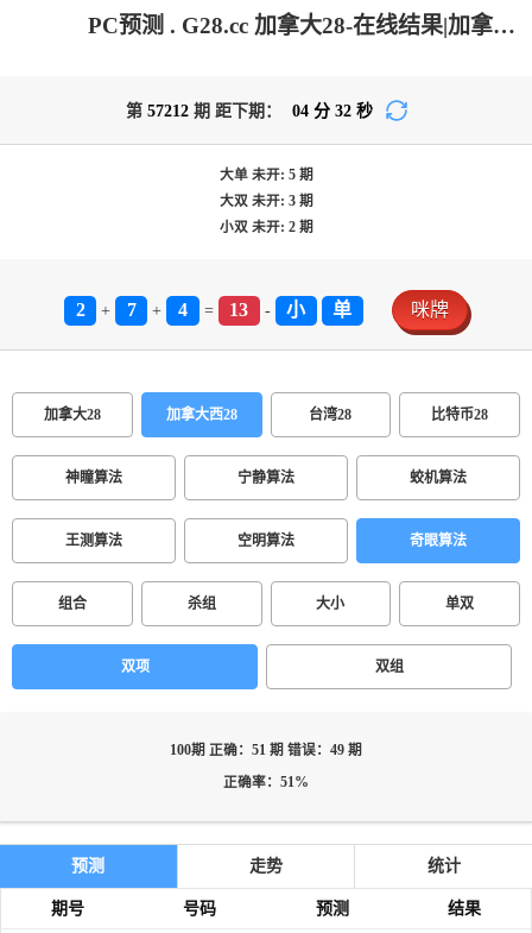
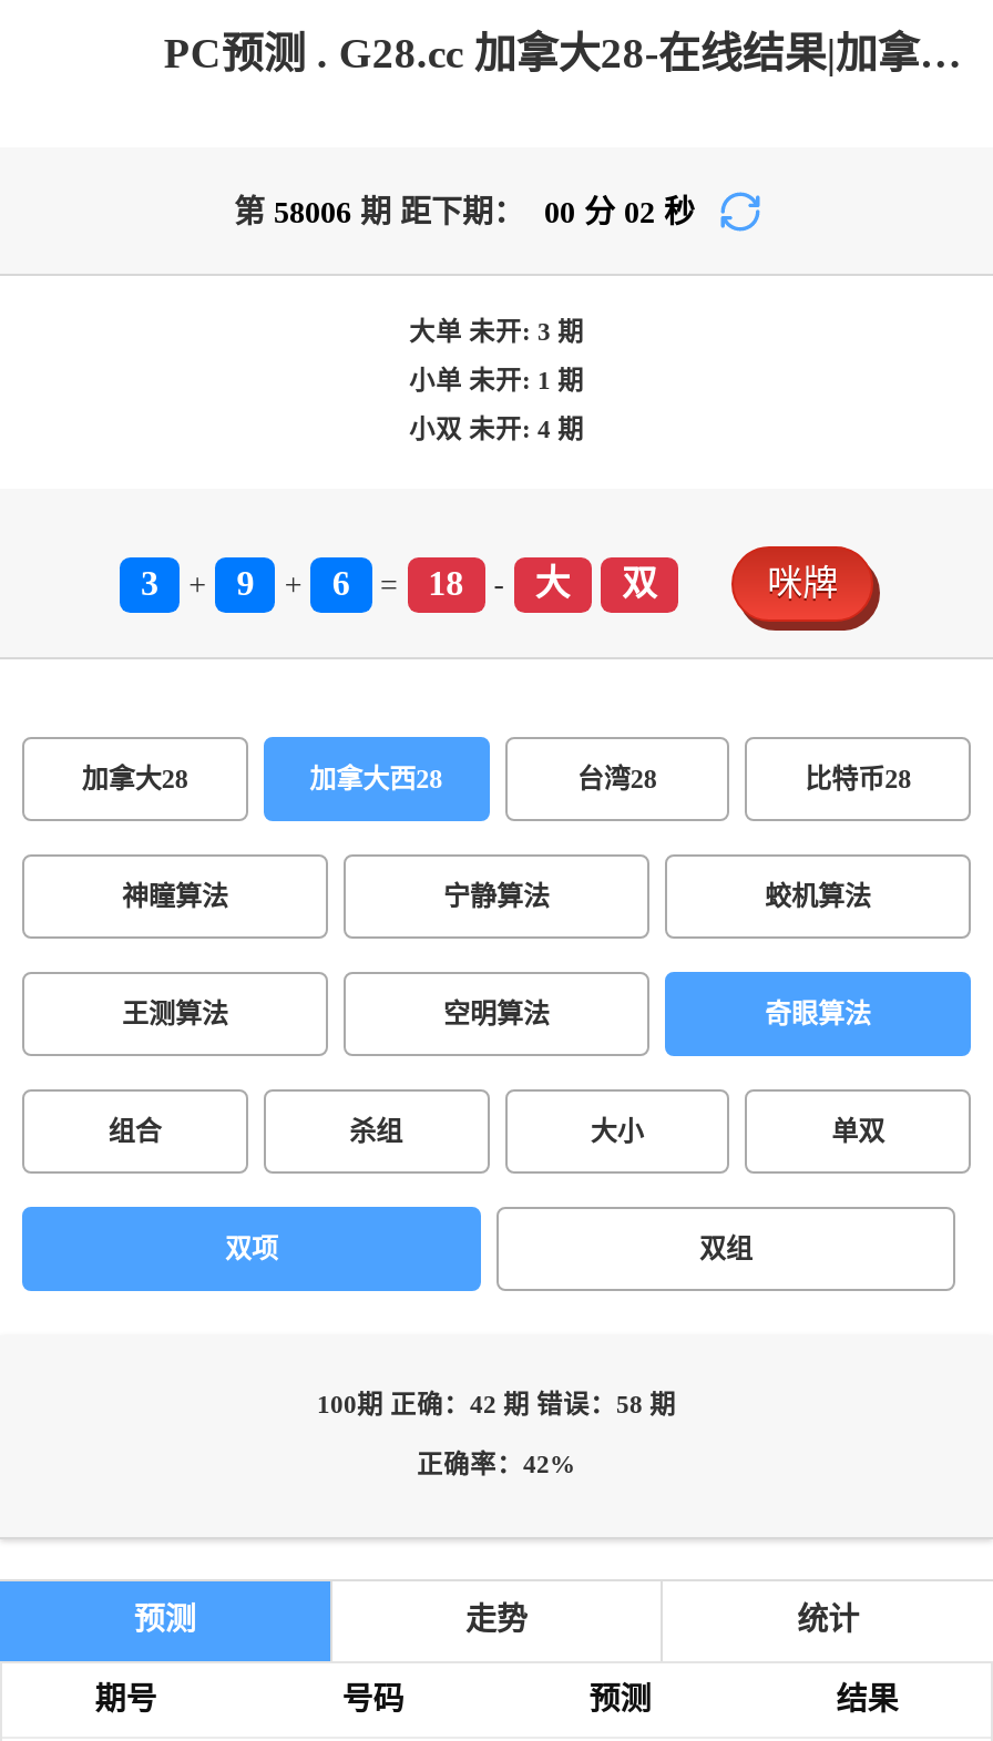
[125,102,372,120] 第57212期 距下期： 04分 32秒 -> [234,196,695,229] 第58006期 距下期： 00分 02秒
[219,168,313,183] 大单未开: 5期 -> [409,318,584,347] 大单未开: 3期
[219,194,313,209] 大双未开: 3期 -> [409,367,584,396] 小单未开: 1期
[219,220,313,235] 小双未开: 2期 -> [409,416,584,444] 小双未开: 4期
[75,300,85,320] 2 -> [141,564,158,602] 3
[127,300,136,320] 7 -> [237,564,254,602] 9
[178,300,188,320] 4 -> [332,564,350,602] 6
[229,300,248,320] 13 -> [428,564,463,602] 18
[287,300,352,320] 小 | 单 -> [535,564,657,602] 大 | 双
[170,743,362,758] 100期 正确：51 期 错误：49 期 -> [317,1391,676,1420] 100期 正确：42 期 错误：58 期
[223,775,309,790] 正确率：51% -> [417,1451,576,1479] 正确率：42%

